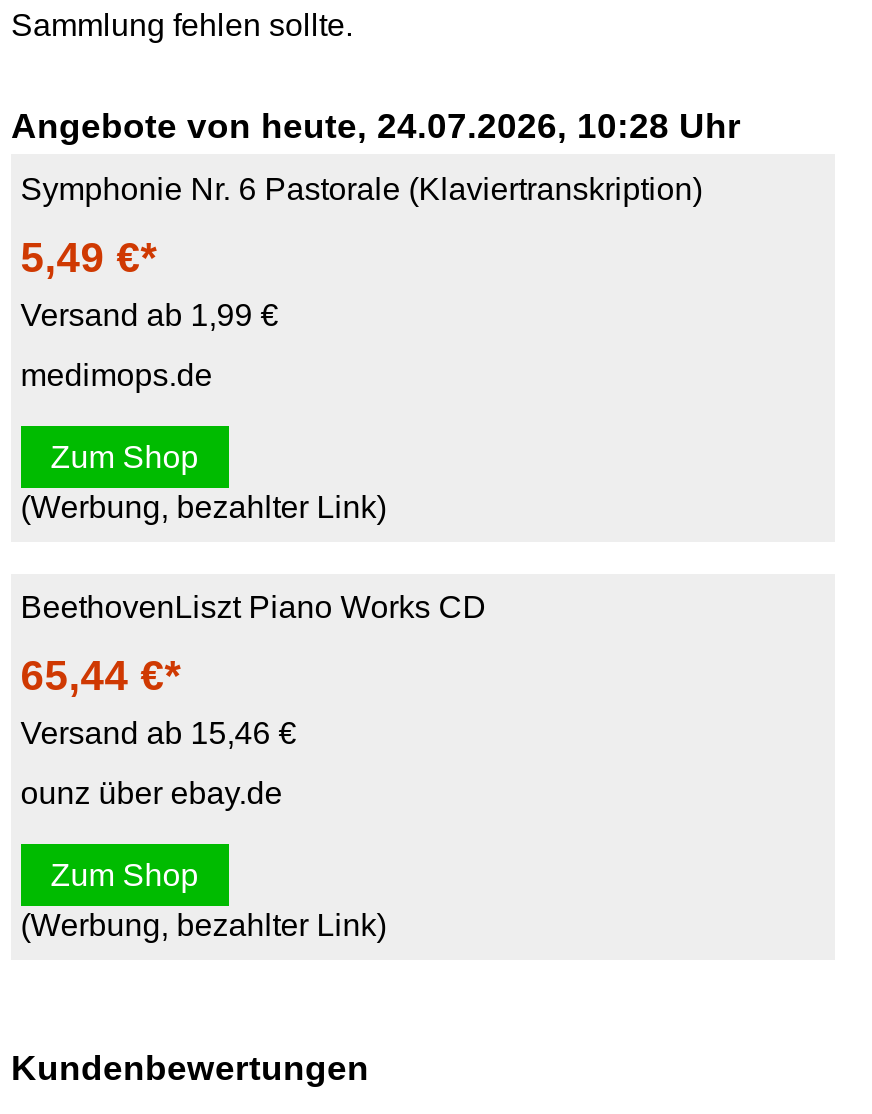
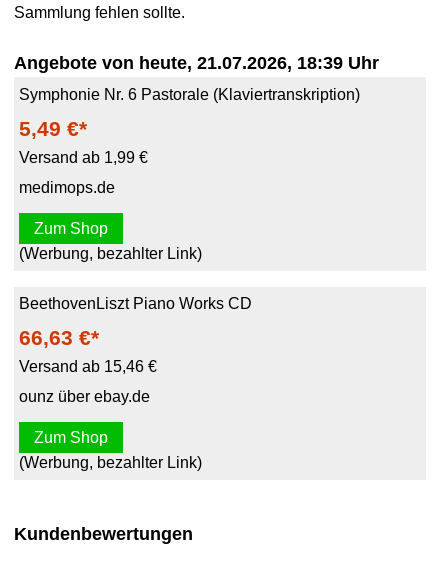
[11,107,741,147] Angebote von heute, 24.07.2026, 10:28 Uhr -> [14,53,379,73] Angebote von heute, 21.07.2026, 18:39 Uhr
[21,652,181,698] 65,44 €* -> [19,326,99,349] 66,63 €*

